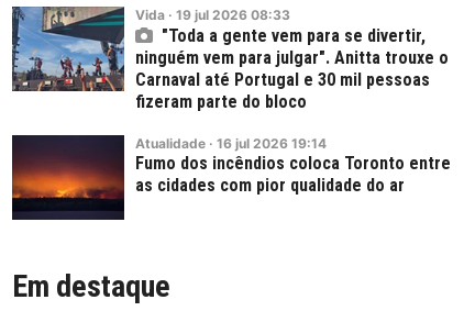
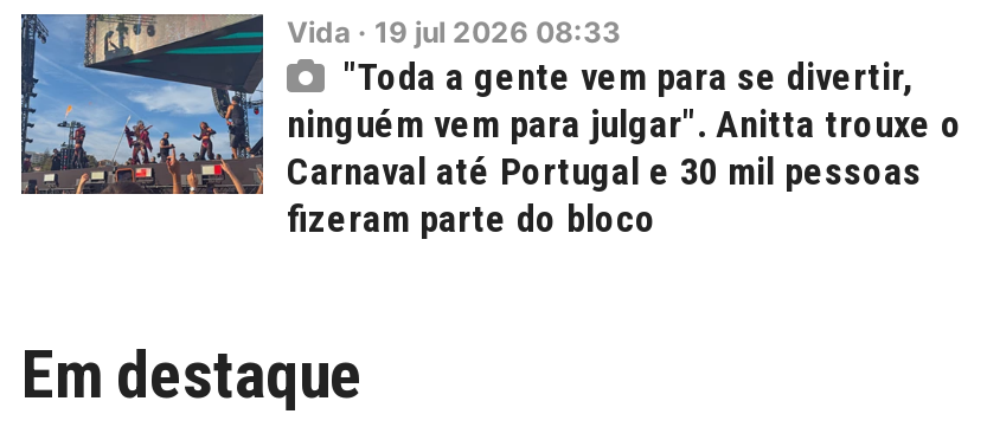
[11,134,451,221] [image] | Atualidade · 16 jul 2026 19:14 | Fumo dos incêndios coloca Toronto entre | as cidades com pior qualidade do ar -> none

